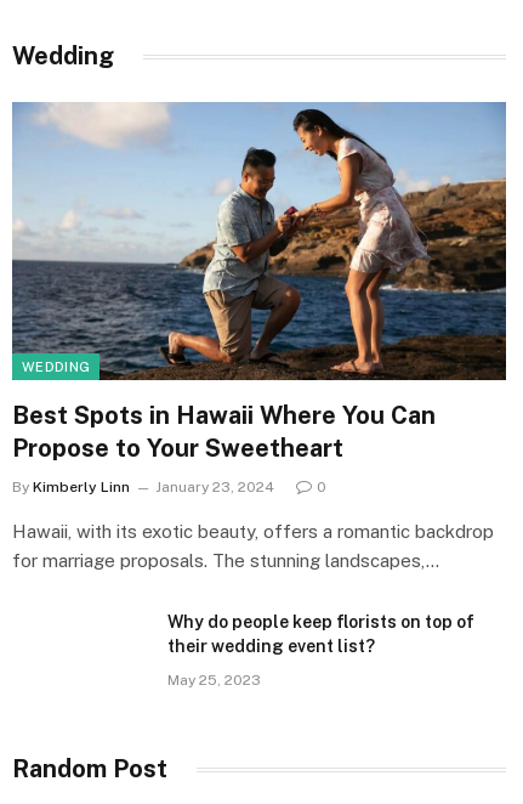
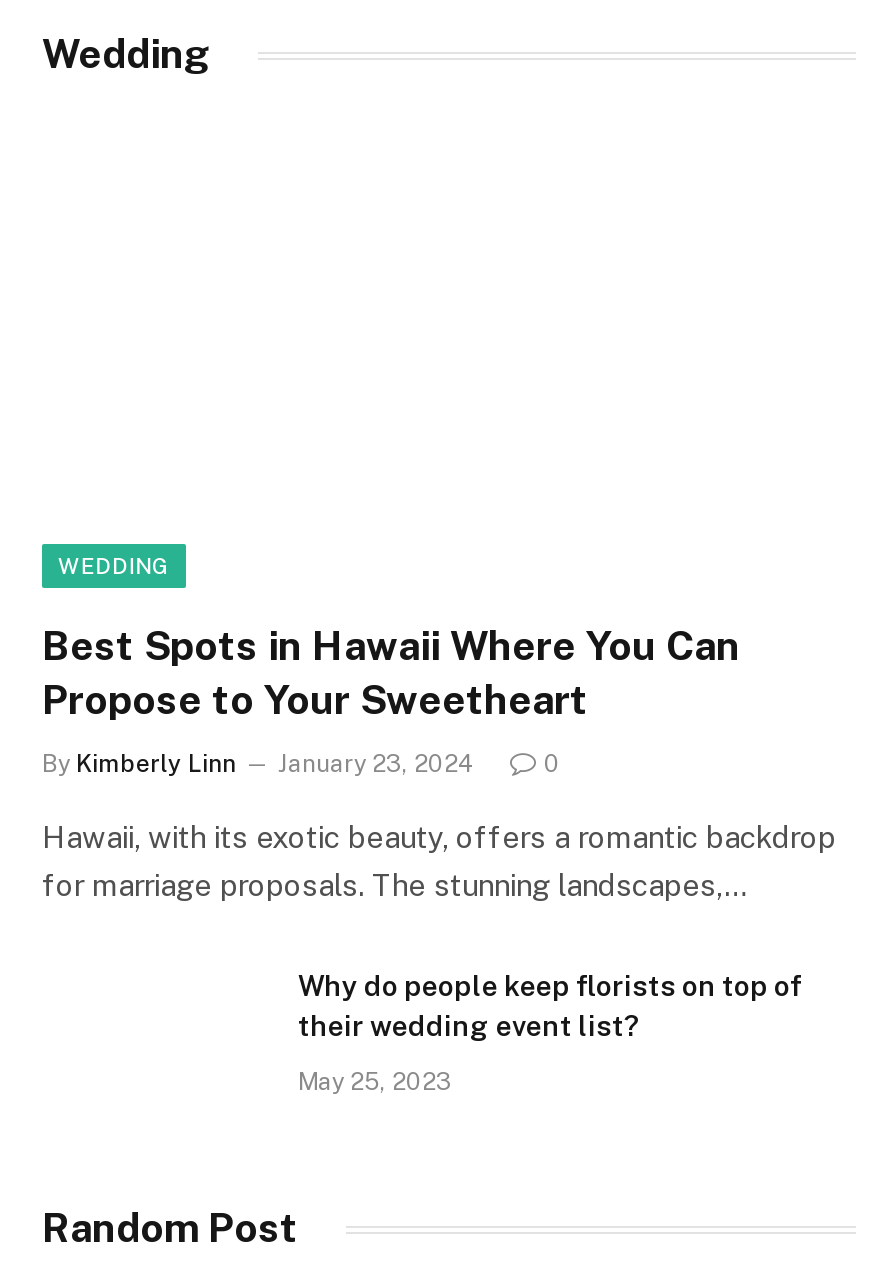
[11,101,507,381] [image] -> none

